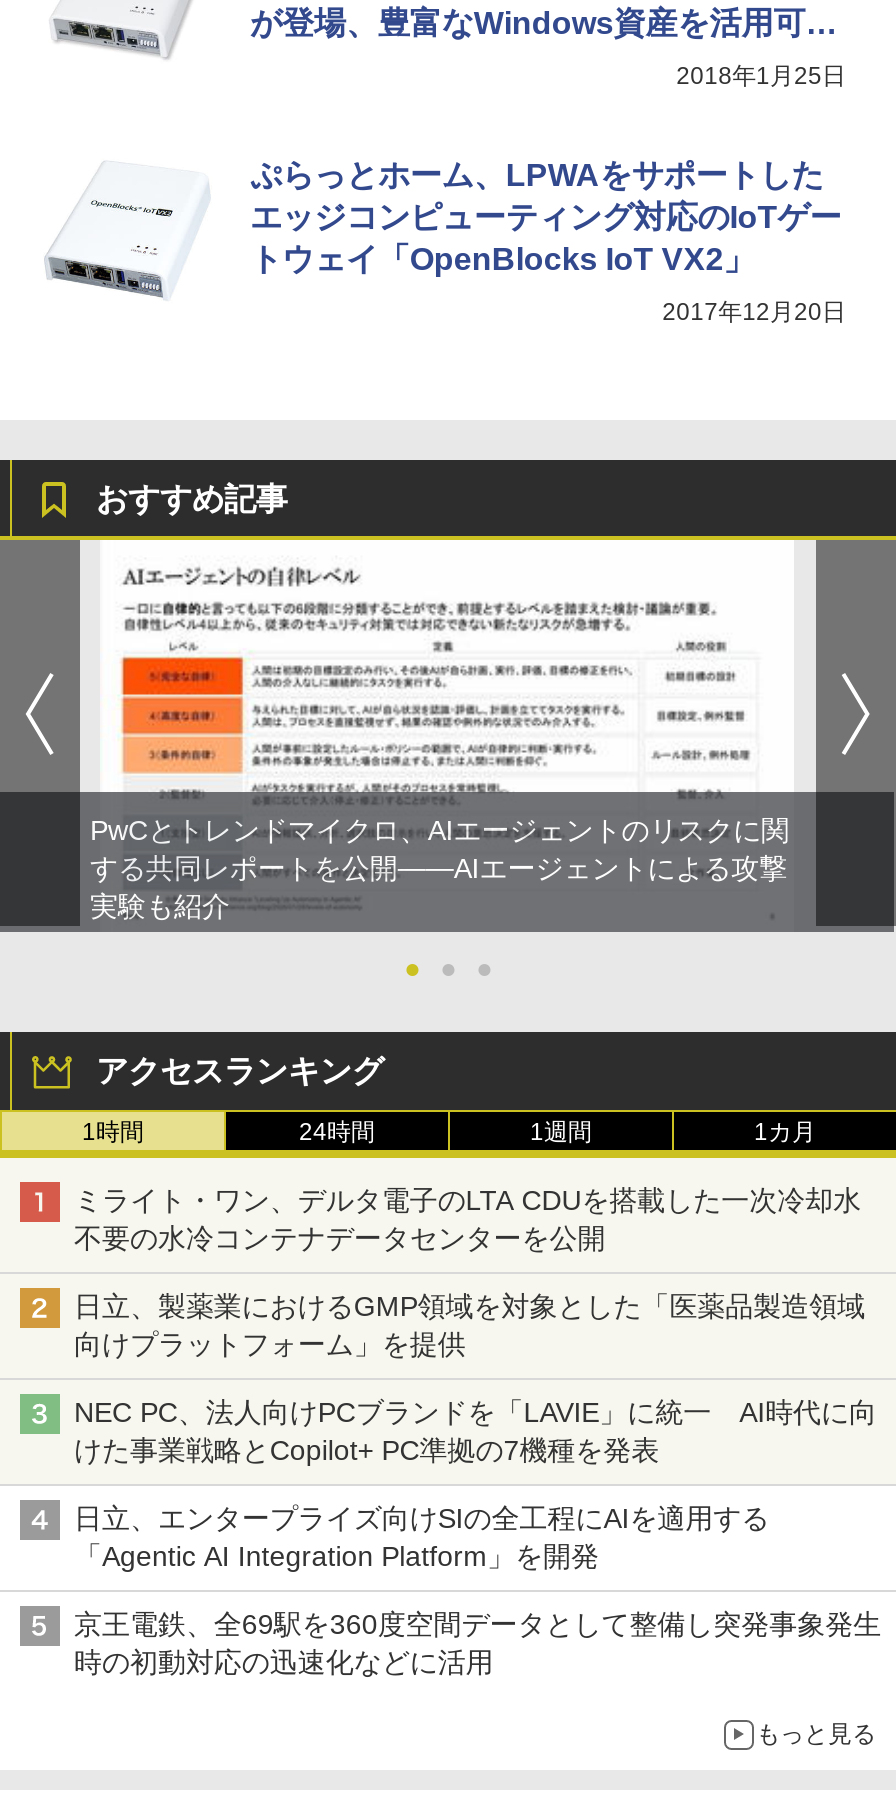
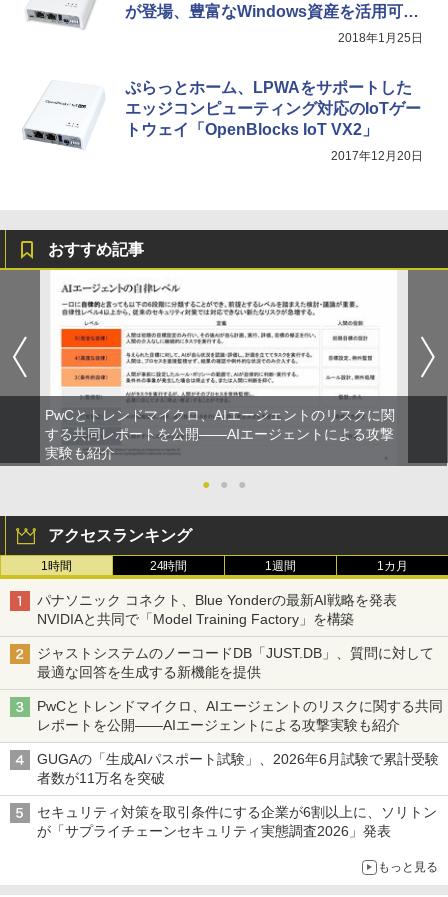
[74,1184,861,1254] ミライト・ワン、デルタ電子のLTA CDUを搭載した一次冷却水 | 不要の水冷コンテナデータセンターを公開 -> [37,592,410,627] パナソニック コネクト、Blue Yonderの最新AI戦略を発表 | NVIDIAと共同で「Model Training Factory」を構築
[74,1290,865,1360] 日立、製薬業におけるGMP領域を対象とした「医薬品製造領域 | 向けプラットフォーム」を提供 -> [37,645,433,680] ジャストシステムのノーコードDB「JUST.DB」、質問に対して | 最適な回答を生成する新機能を提供
[74,1396,877,1466] NEC PC、法人向けPCブランドを「LAVIE」に統一 AI時代に向 | けた事業戦略とCopilot+ PC準拠の7機種を発表 -> [37,698,443,733] PwCとトレンドマイクロ、AIエージェントのリスクに関する共同 | レポートを公開――AIエージェントによる攻撃実験も紹介
[74,1502,769,1572] 日立、エンタープライズ向けSIの全工程にAIを適用する | 「Agentic AI Integration Platform」を開発 -> [37,751,438,786] GUGAの「生成AIパスポート試験」、2026年6月試験で累計受験 | 者数が11万名を突破
[74,1608,881,1678] 京王電鉄、全69駅を360度空間データとして整備し突発事象発生 | 時の初動対応の迅速化などに活用 -> [37,804,437,839] セキュリティ対策を取引条件にする企業が6割以上に、ソリトン | が「サプライチェーンセキュリティ実態調査2026」発表

